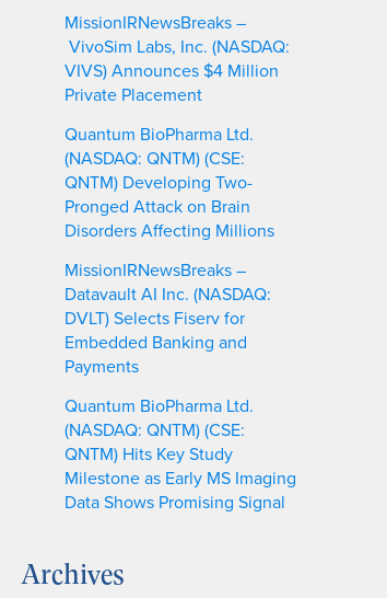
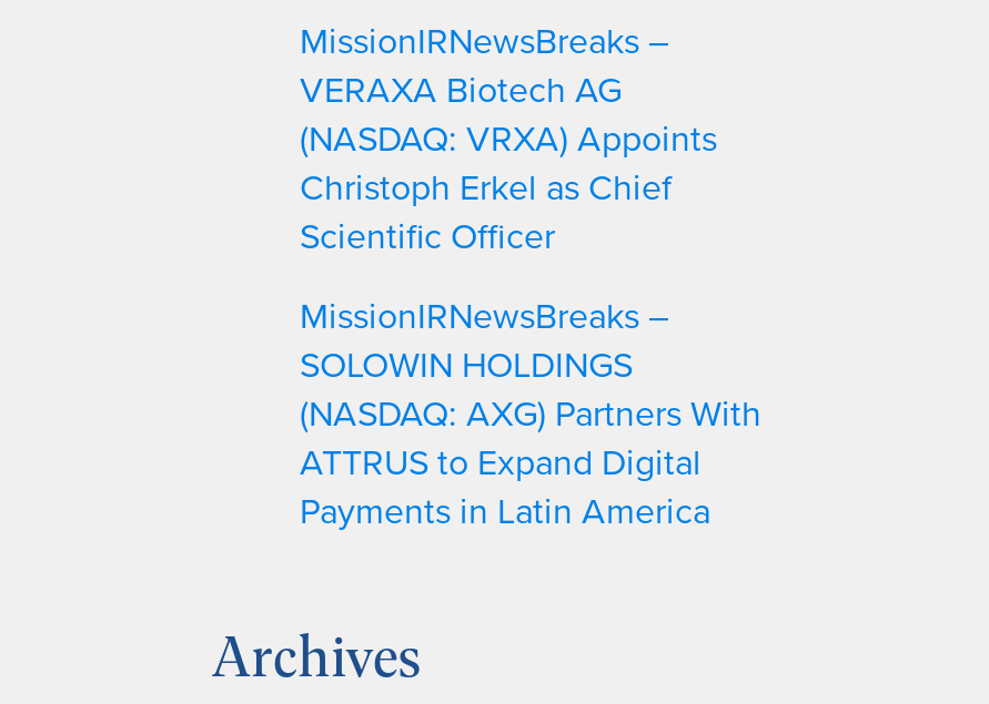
[64,34,290,242] VivoSim Labs, Inc. (NASDAQ: | VIVS) Announces $4 Million | Private Placement | Quantum BioPharma Ltd. | (NASDAQ: QNTM) (CSE: | QNTM) Developing Two- | Pronged Attack on Brain | Disorders Affecting Millions -> [300,64,717,259] VERAXA Biotech AG | (NASDAQ: VRXA) Appoints | Christoph Erkel as Chief | Scientific Officer
[64,281,296,513] Datavault AI Inc. (NASDAQ: | DVLT) Selects Fiserv for | Embedded Banking and | Payments | Quantum BioPharma Ltd. | (NASDAQ: QNTM) (CSE: | QNTM) Hits Key Study | Milestone as Early MS Imaging | Data Shows Promising Signal -> [300,339,761,534] SOLOWIN HOLDINGS | (NASDAQ: AXG) Partners With | ATTRUS to Expand Digital | Payments in Latin America

